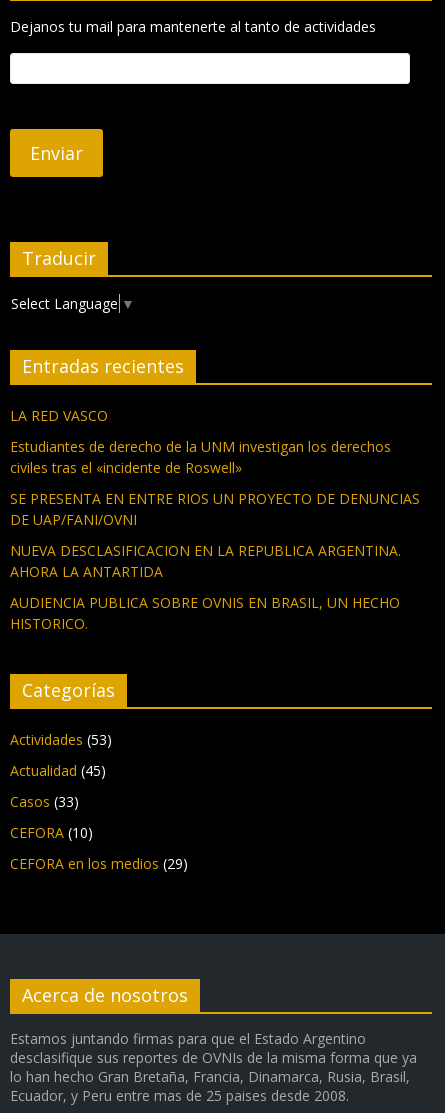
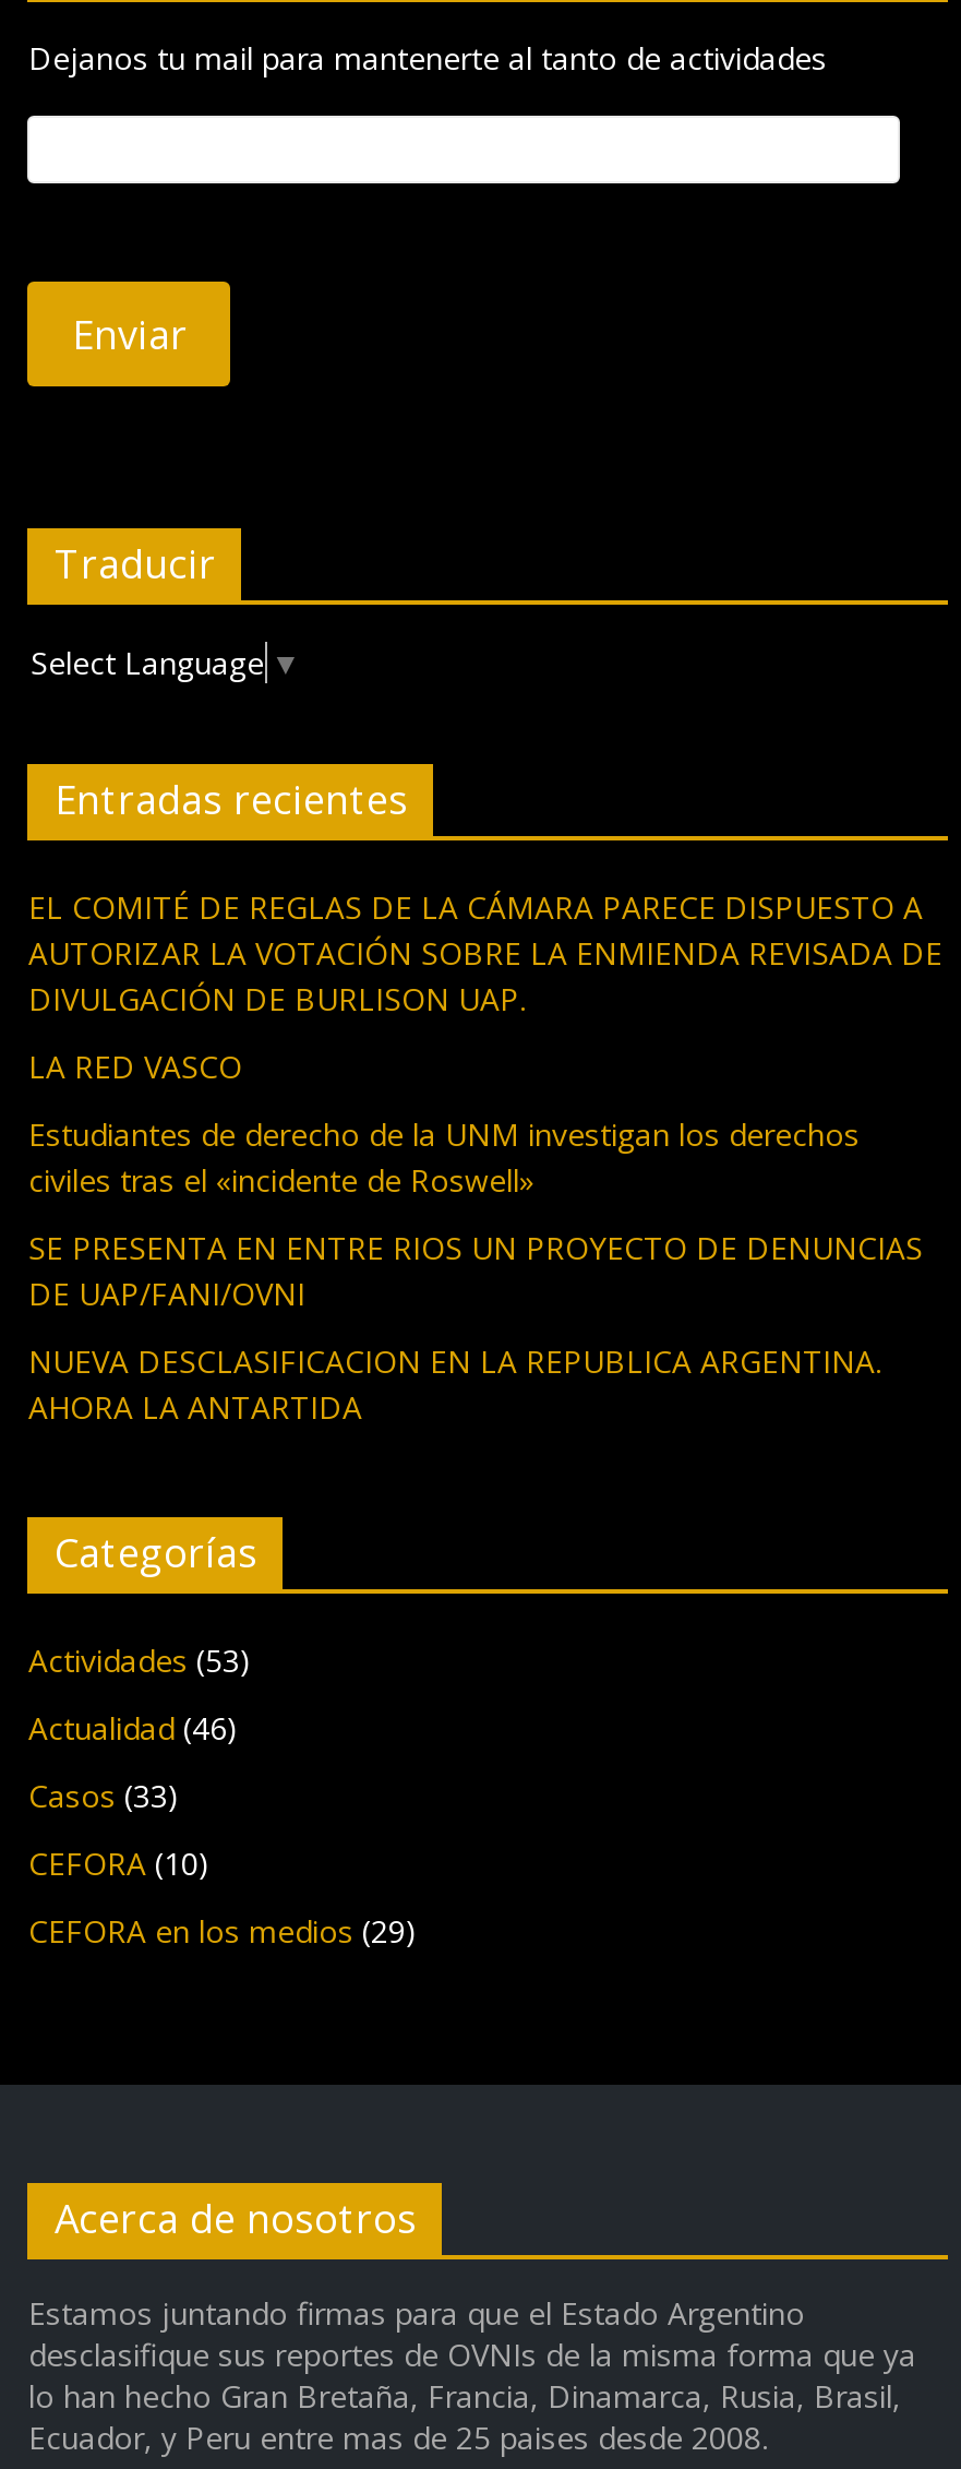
none -> [28,886,942,1019] EL COMITÉ DE REGLAS DE LA CÁMARA PARECE DISPUESTO A | AUTORIZAR LA VOTACIÓN SOBRE LA ENMIENDA REVISADA DE | DIVULGACIÓN DE BURLISON UAP.
moved [10,406,420,581] -> [28,1046,923,1428]: LA RED VASCO | Estudiantes de derecho de la UNM investigan los derechos | civiles tras el «incidente de Roswell» | SE PRESENTA EN ENTRE RIOS UN PROYECTO DE DENUNCIAS | DE UAP/FANI/OVNI | NUEVA DESCLASIFICACION EN LA REPUBLICA ARGENTINA. | AHORA LA ANTARTIDA
[10,593,400,633] AUDIENCIA PUBLICA SOBRE OVNIS EN BRASIL, UN HECHO | HISTORICO. -> none
[10,761,106,780] Actualidad (45) -> [28,1707,238,1749] Actualidad (46)

